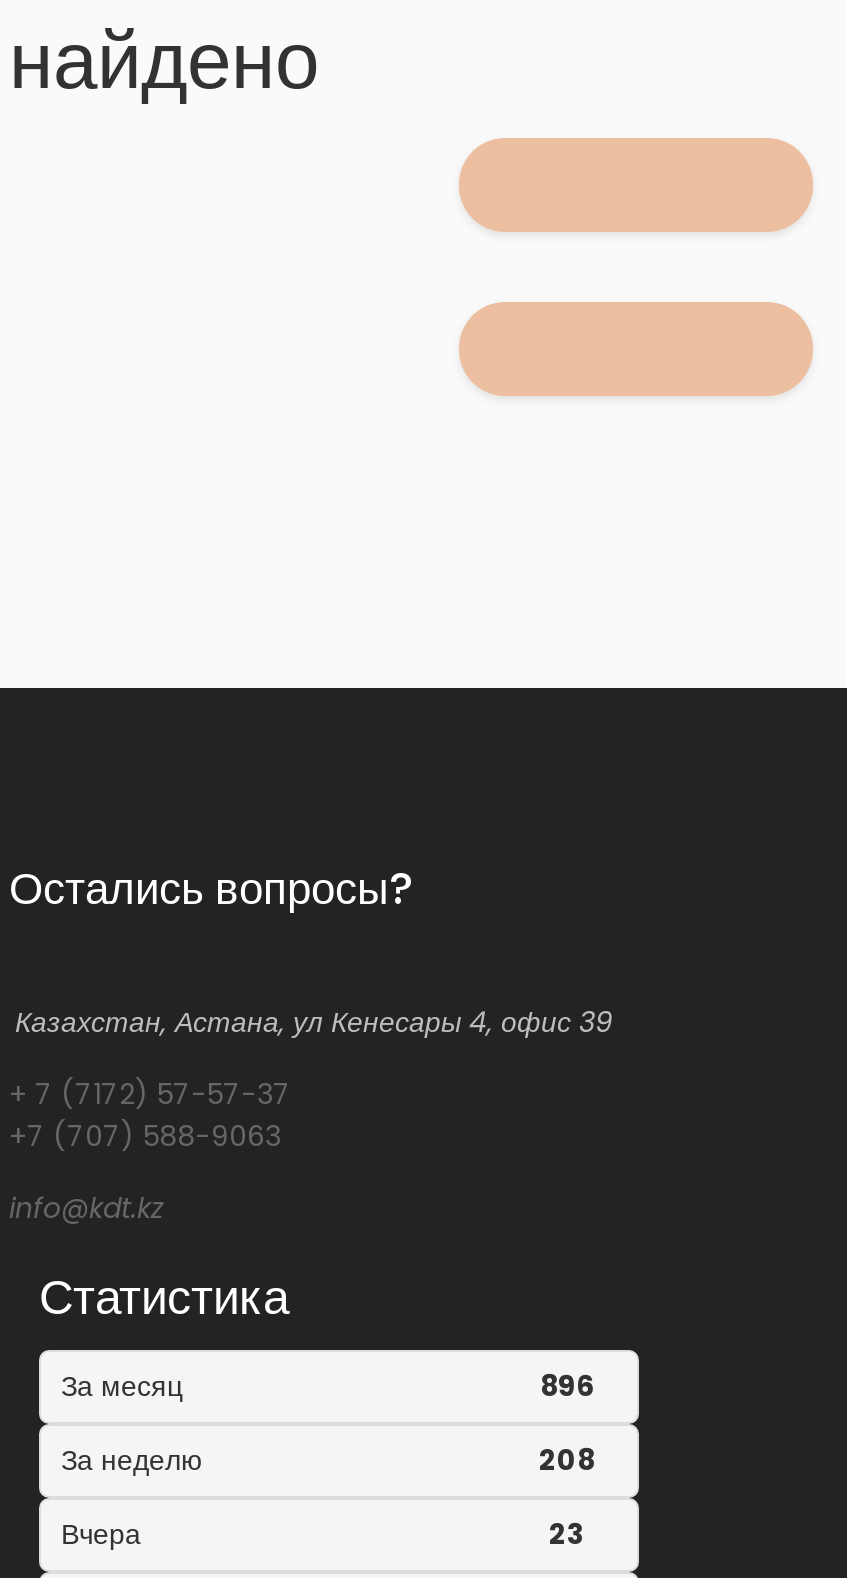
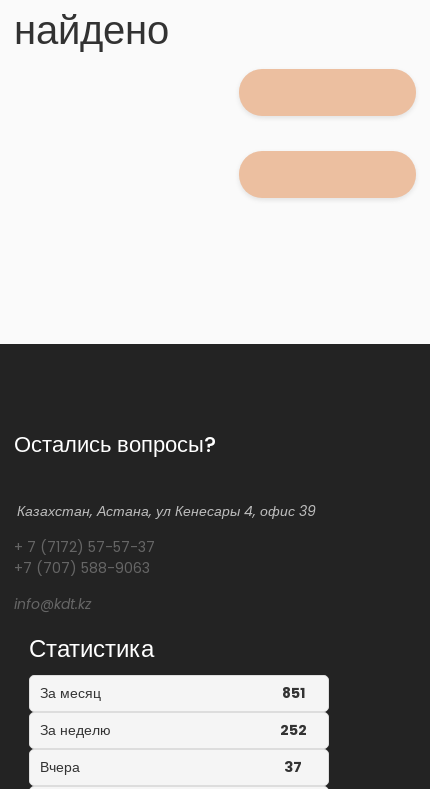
[540,1365,594,1405] 896 -> [281,683,304,703] 851
[539,1439,595,1479] 208 -> [279,720,306,740] 252
[549,1513,585,1553] 23 -> [284,757,302,777] 37

